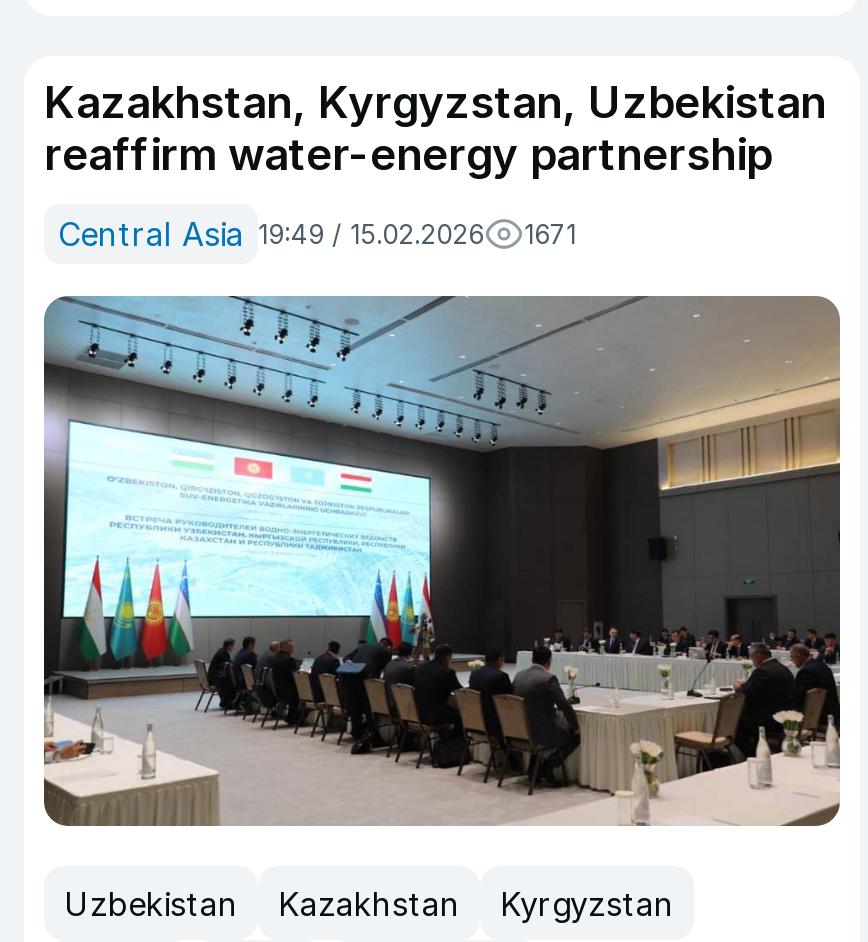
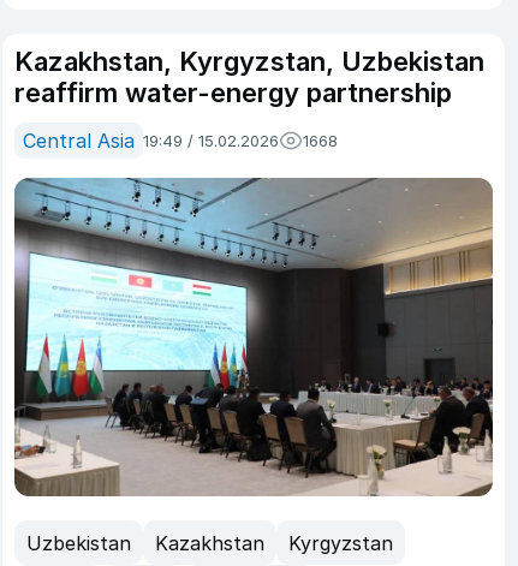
[58,214,576,254] Central Asia 19:49 / 15.02.2026 1671 -> [23,129,338,153] Central Asia 19:49 / 15.02.2026 1668

